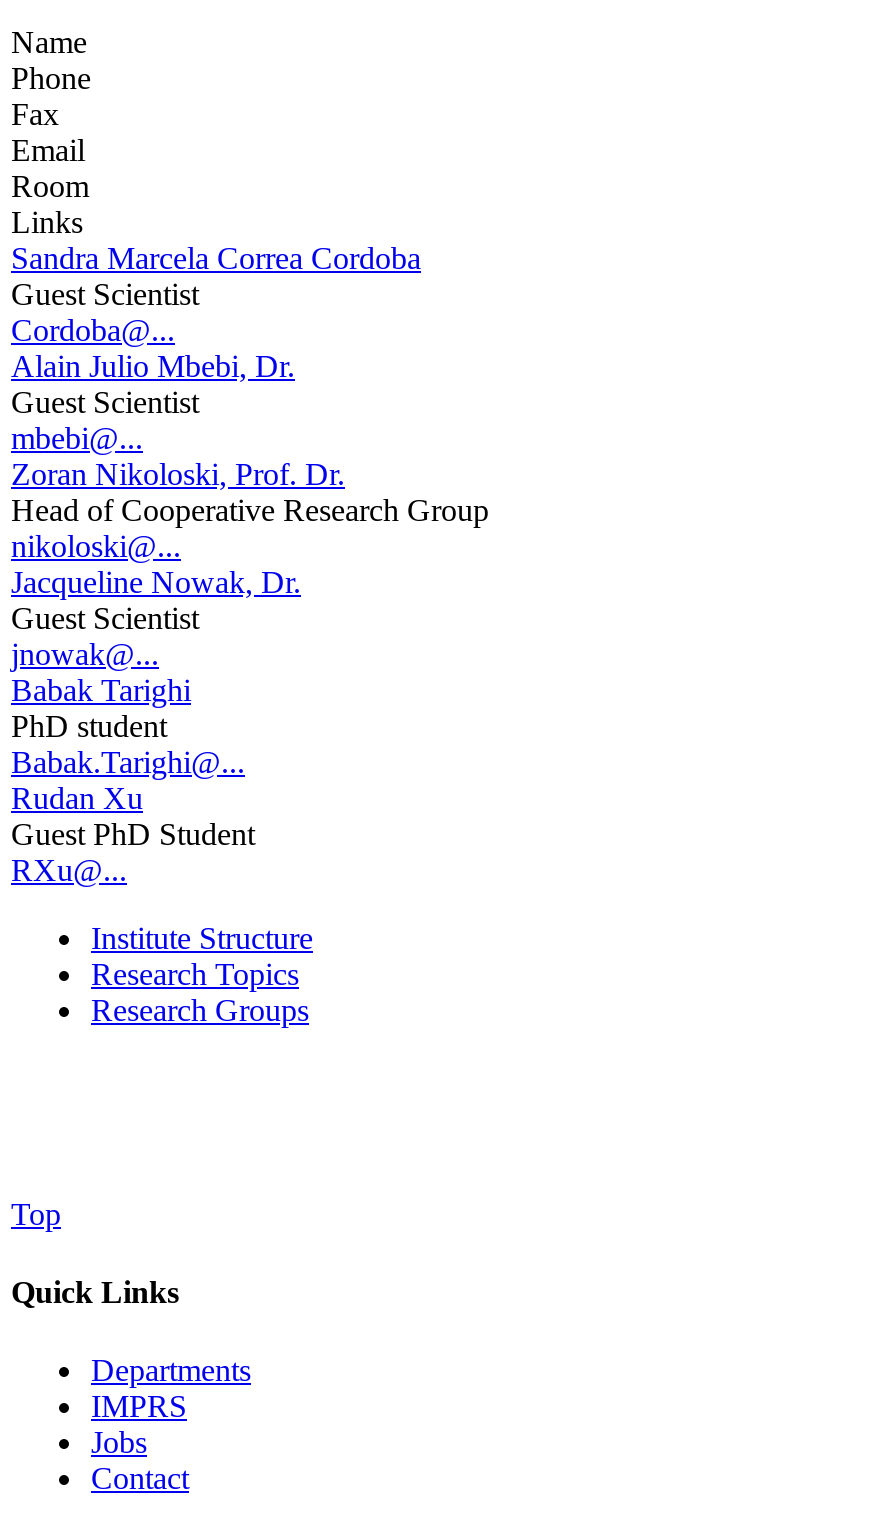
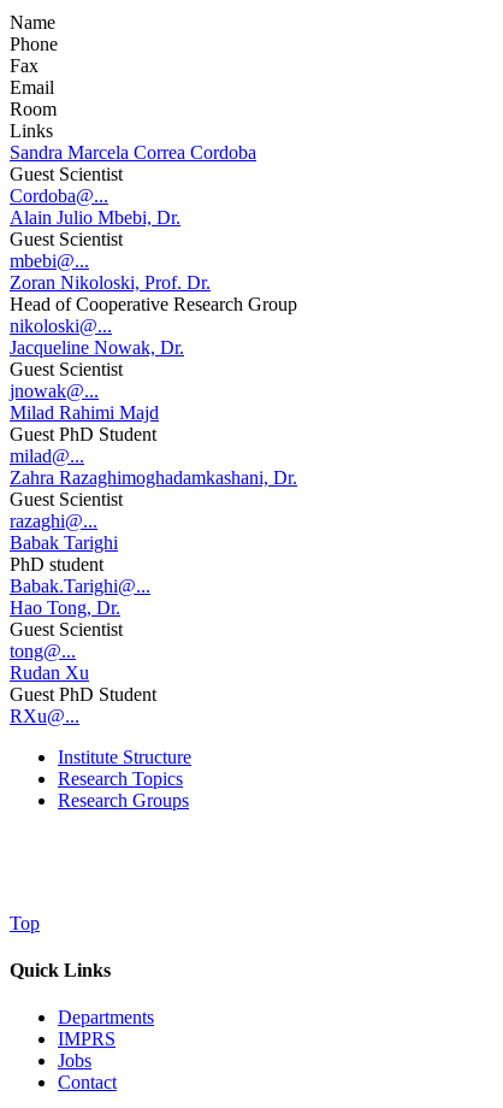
none -> [10,402,297,531] Milad Rahimi Majd | Guest PhD Student | milad@... | Zahra Razaghimoghadamkashani, Dr. | Guest Scientist | razaghi@...
none -> [10,597,123,661] Hao Tong, Dr. | Guest Scientist | tong@...

